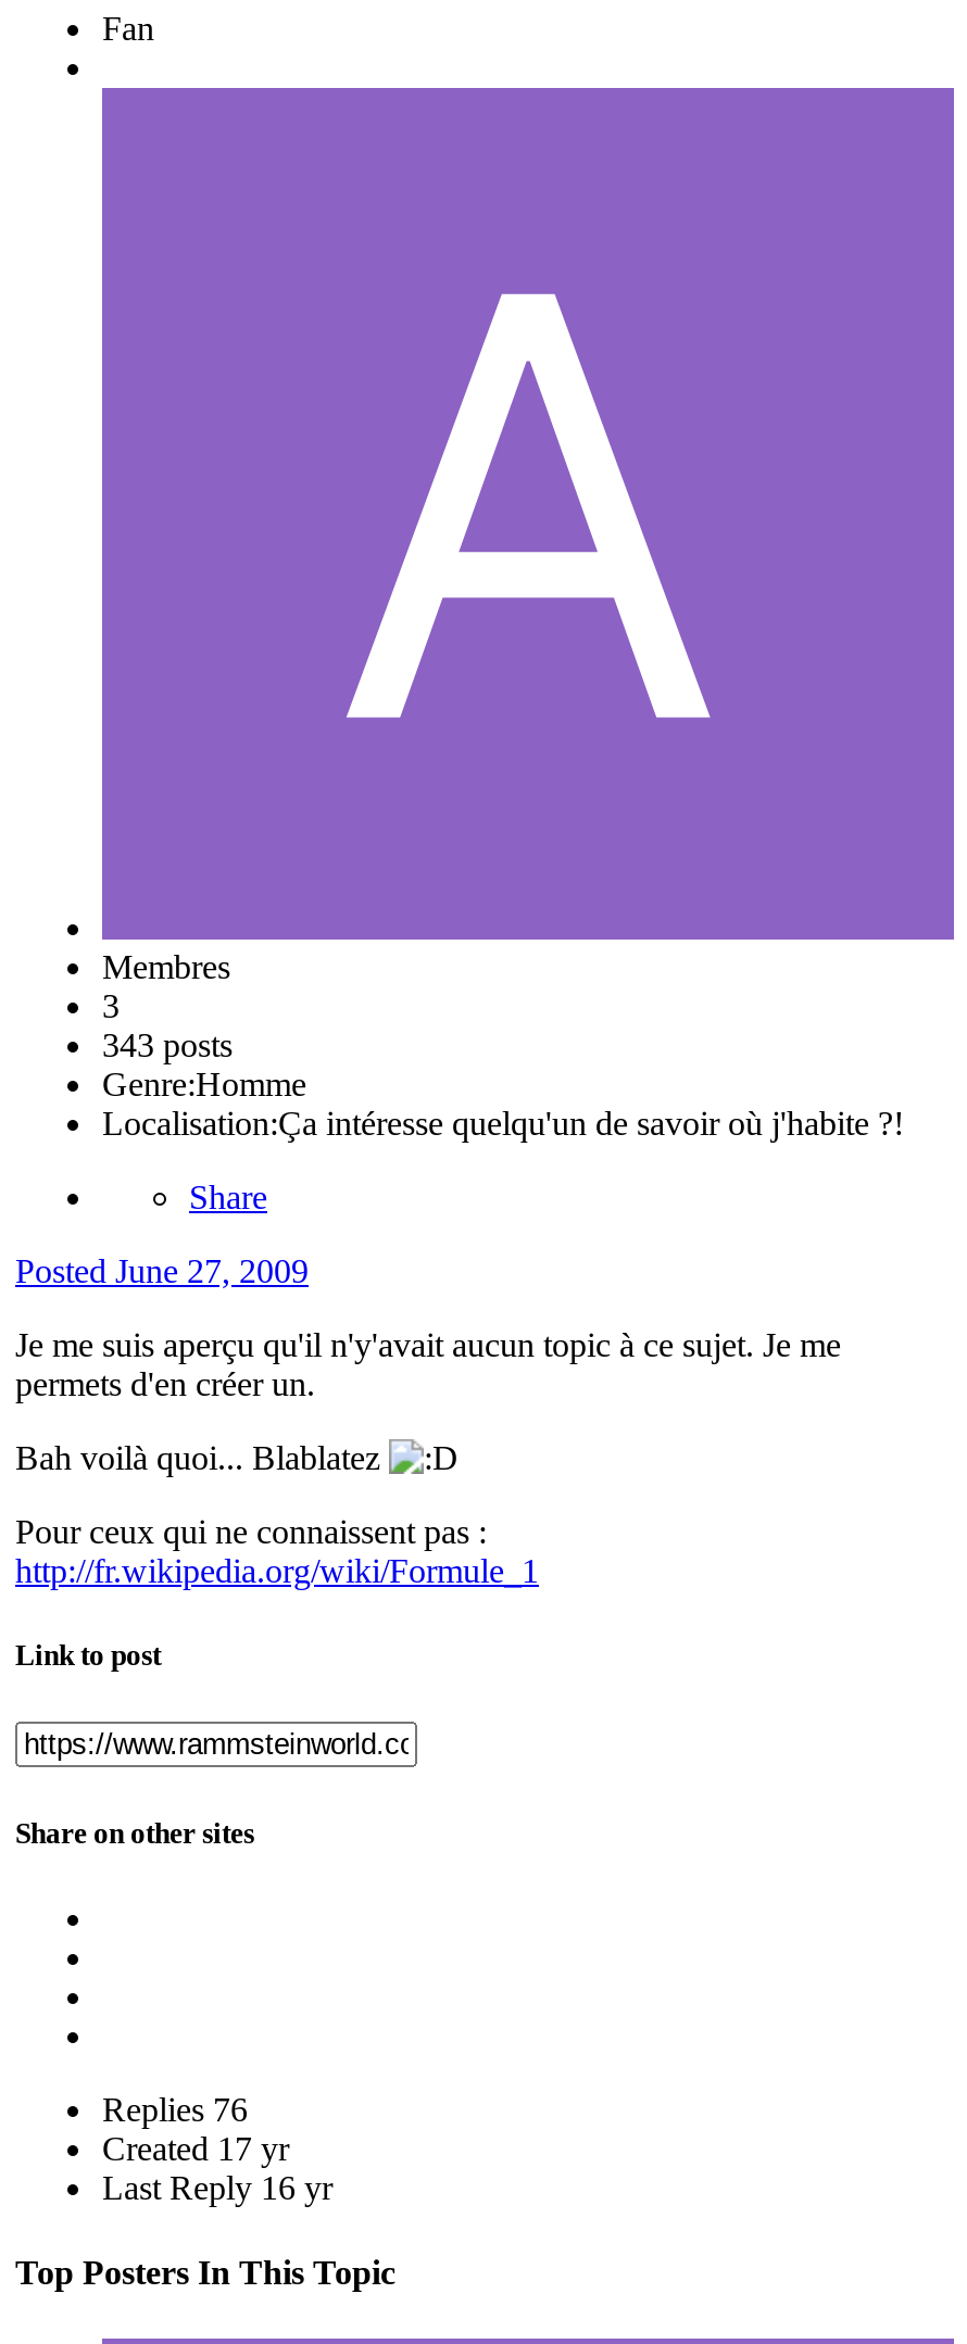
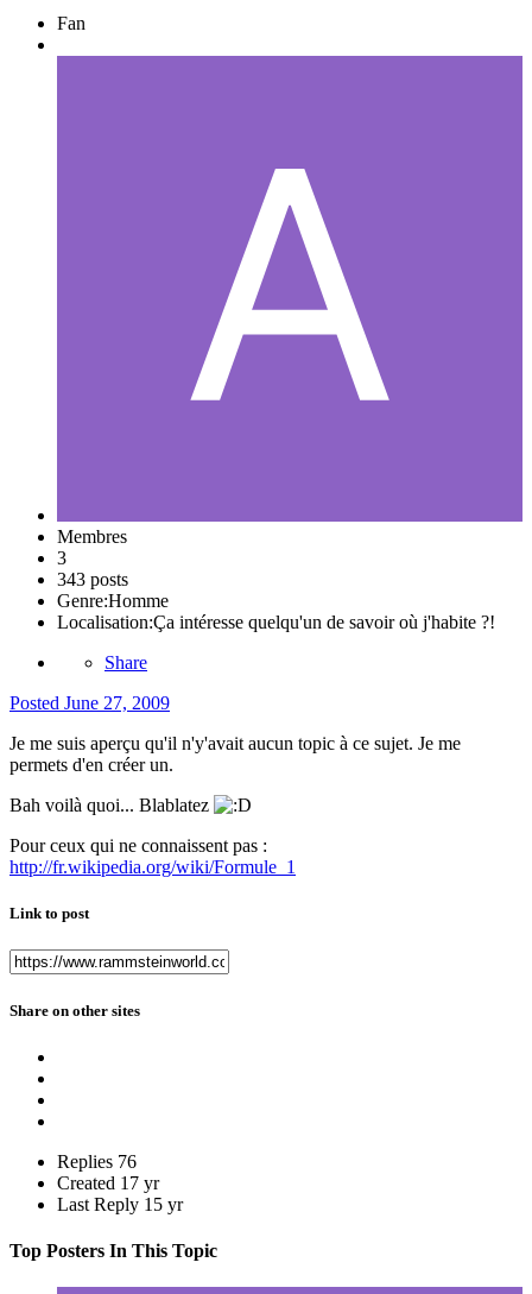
[102,2169,332,2206] Last Reply 16 yr -> [57,1194,183,1214] Last Reply 15 yr

